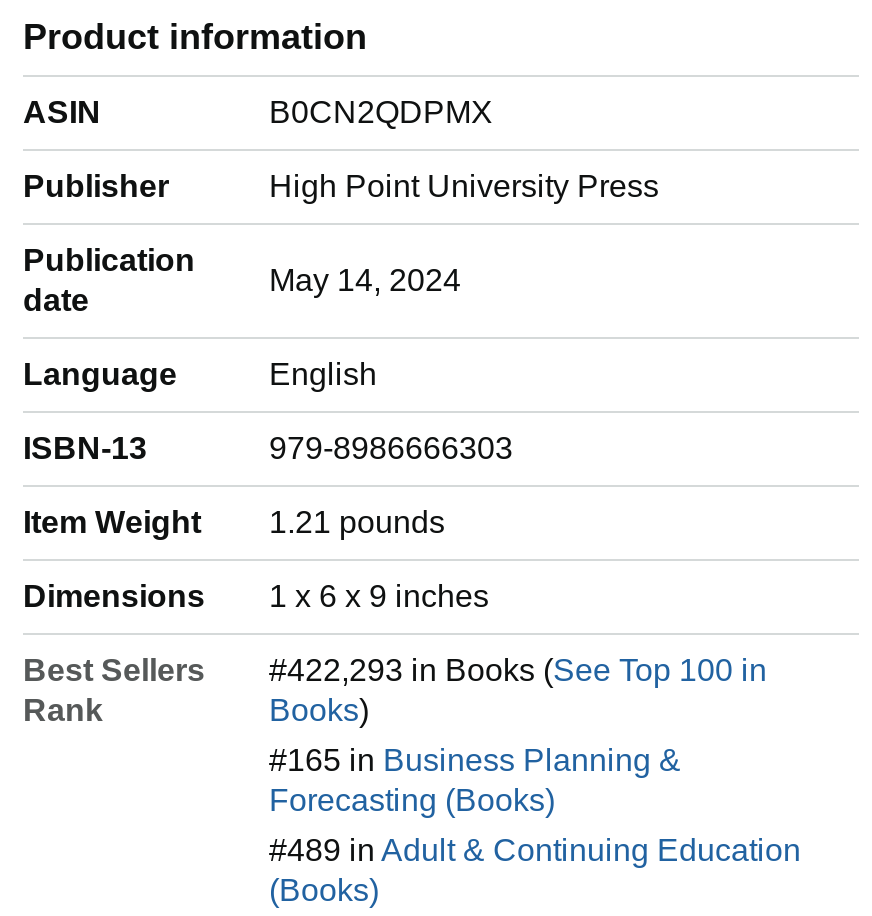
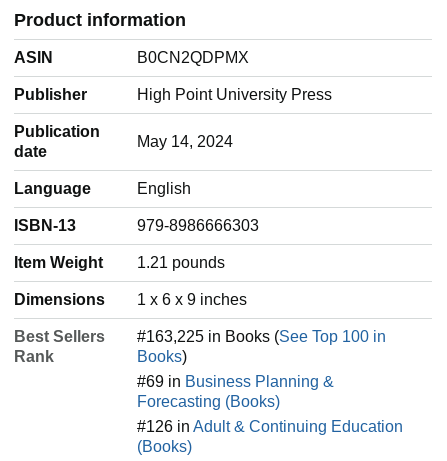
[269,652,767,686] #422,293 in Books (See Top 100 in -> [137,328,386,345] #163,225 in Books (See Top 100 in
[269,742,681,776] #165 in Business Planning & -> [137,373,334,390] #69 in Business Planning &
[269,832,801,866] #489 in Adult & Continuing Education -> [137,418,403,435] #126 in Adult & Continuing Education

